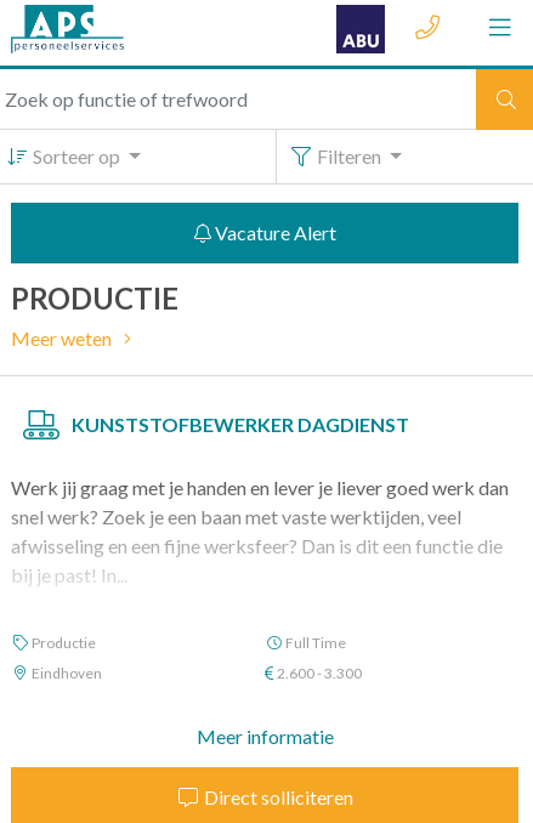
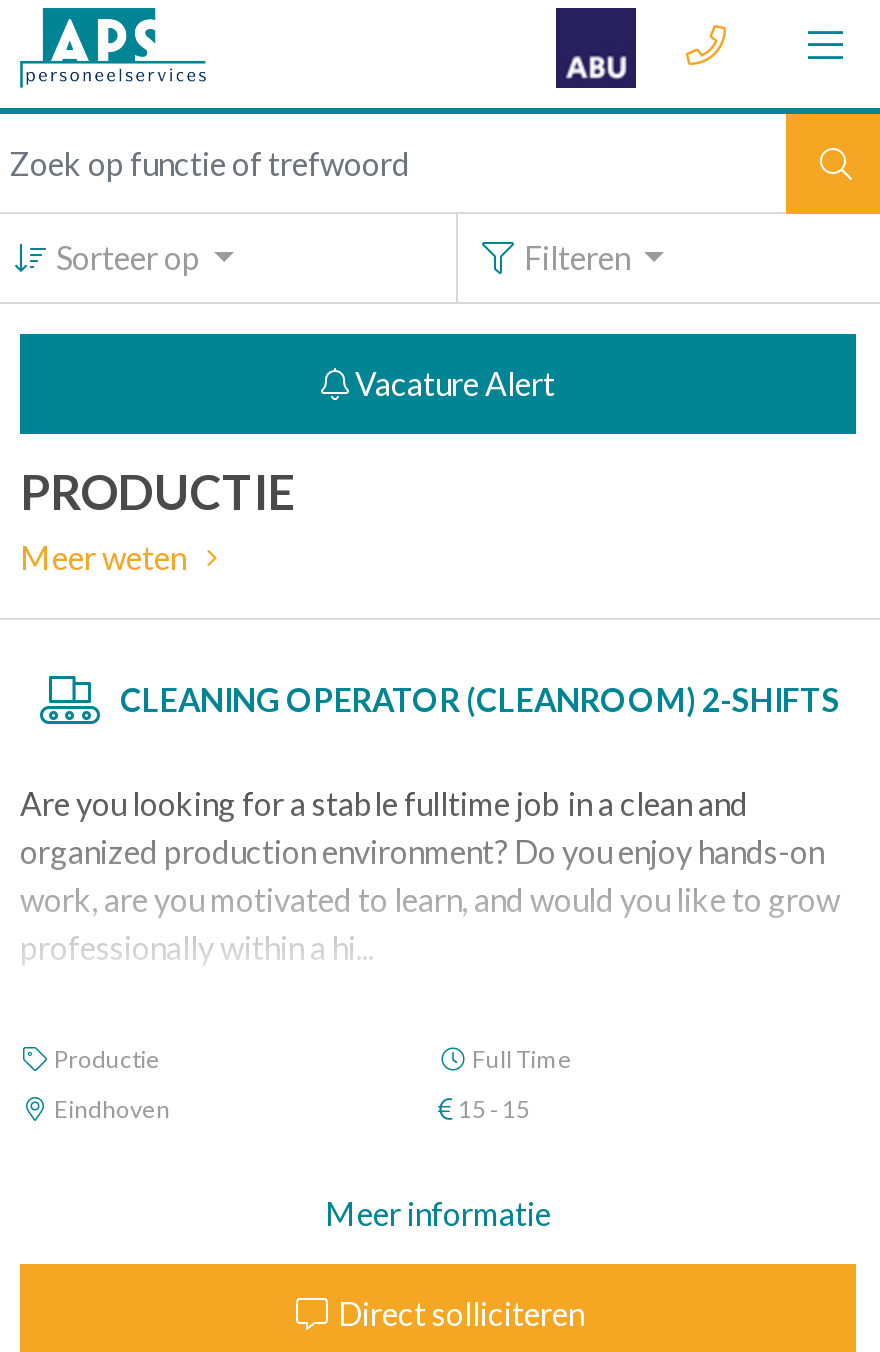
[72,413,409,436] KUNSTSTOFBEWERKER DAGDIENST -> [120,680,840,718] CLEANING OPERATOR (CLEANROOM) 2-SHIFTS
[11,476,509,586] Werk jij graag met je handen en lever je liever goed werk dan | snel werk? Zoek je een baan met vaste werktijden, veel | afwisseling en een fijne werksfeer? Dan is dit een functie die | bij je past! In... -> [20,784,840,966] Are you looking for a stable fulltime job in a clean and | organized production environment? Do you enjoy hands-on | work, are you motivated to learn, and would you like to grow | professionally within a hi...
[274,664,362,682] 2.600 - 3.300 -> [454,1094,530,1124] 15 - 15

